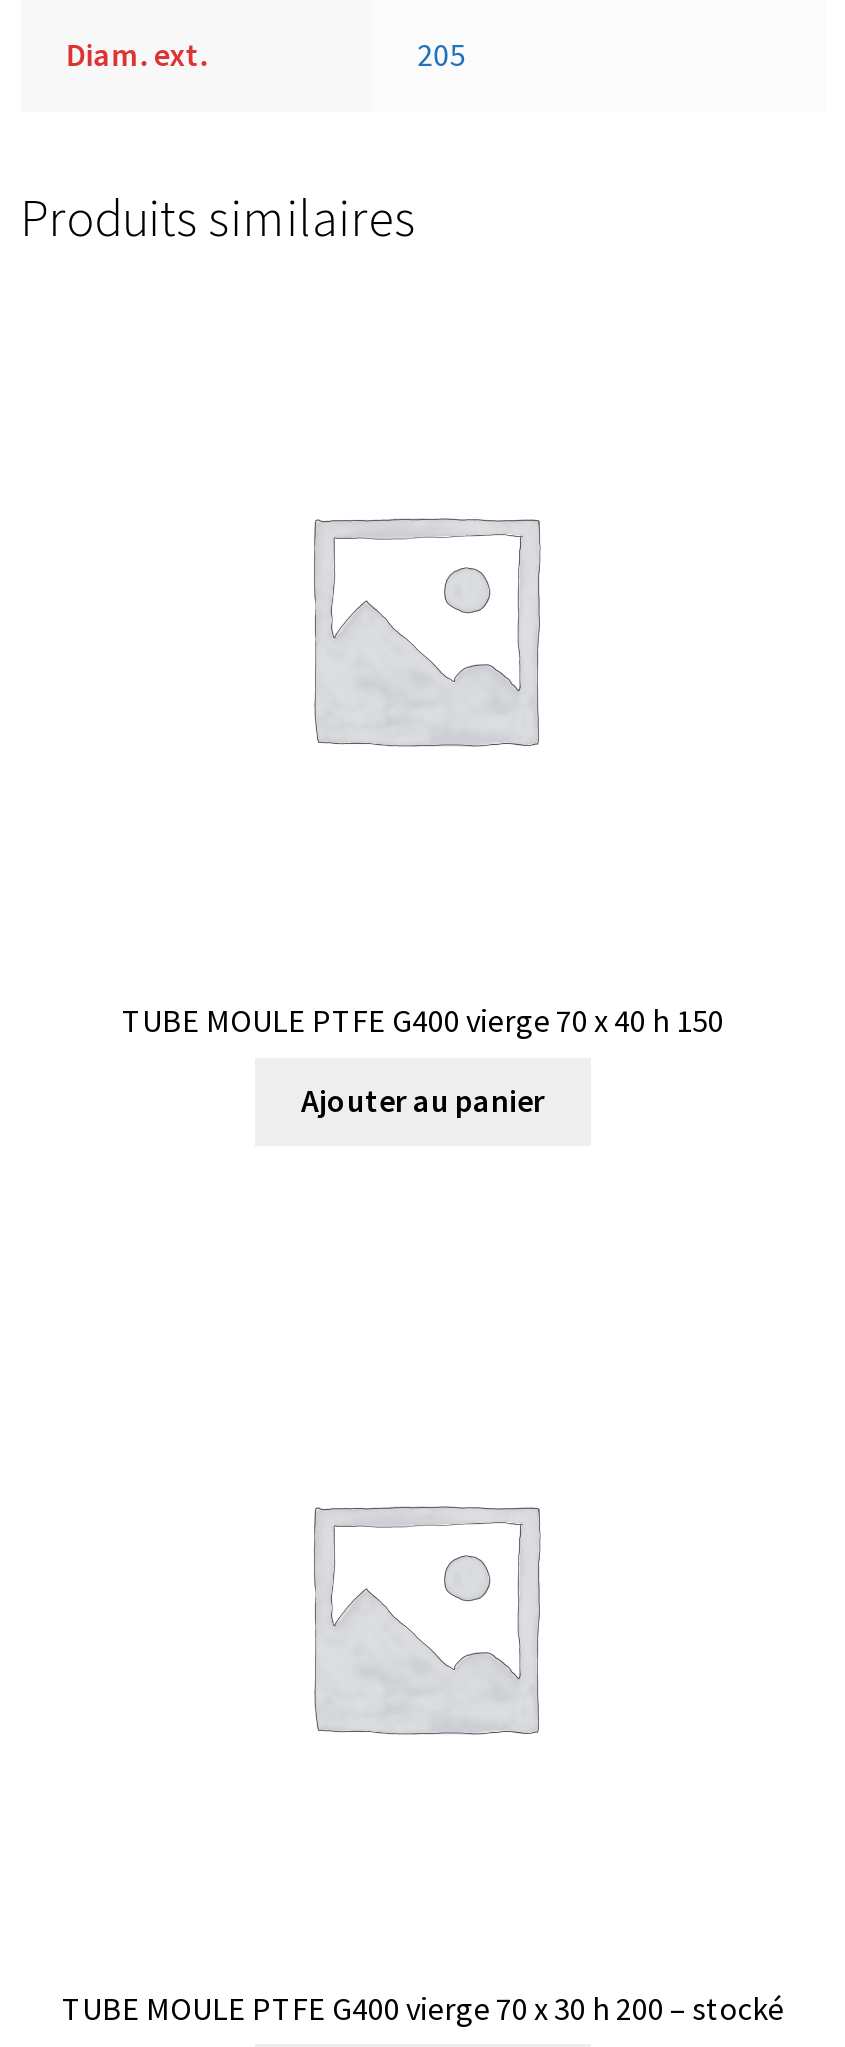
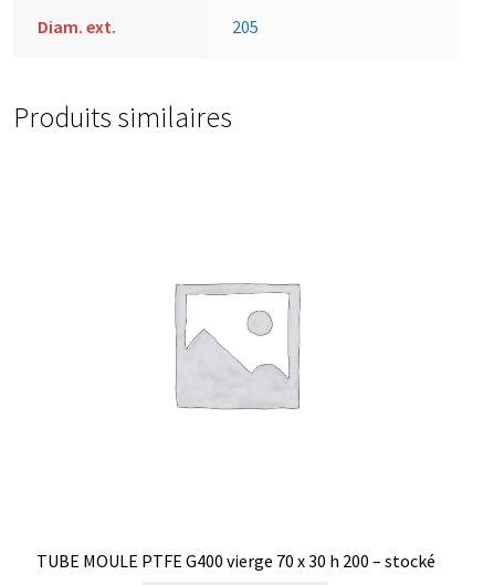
[122,1000,724,1121] TUBE MOULE PTFE G400 vierge 70 x 40 h 150 | Ajouter au panier -> none

